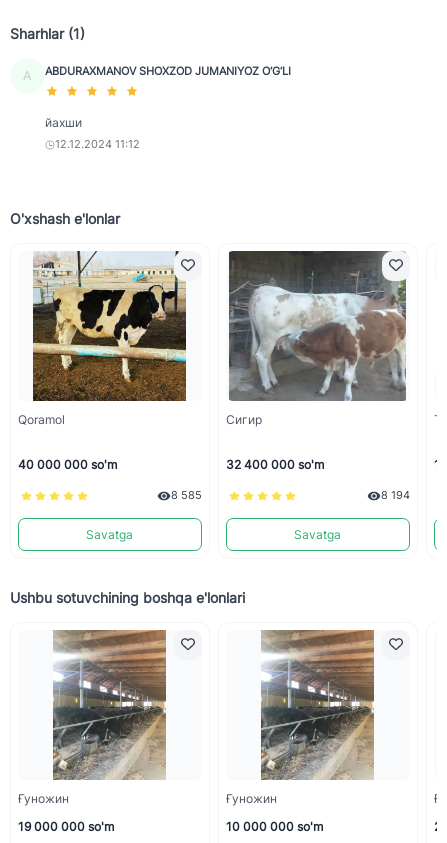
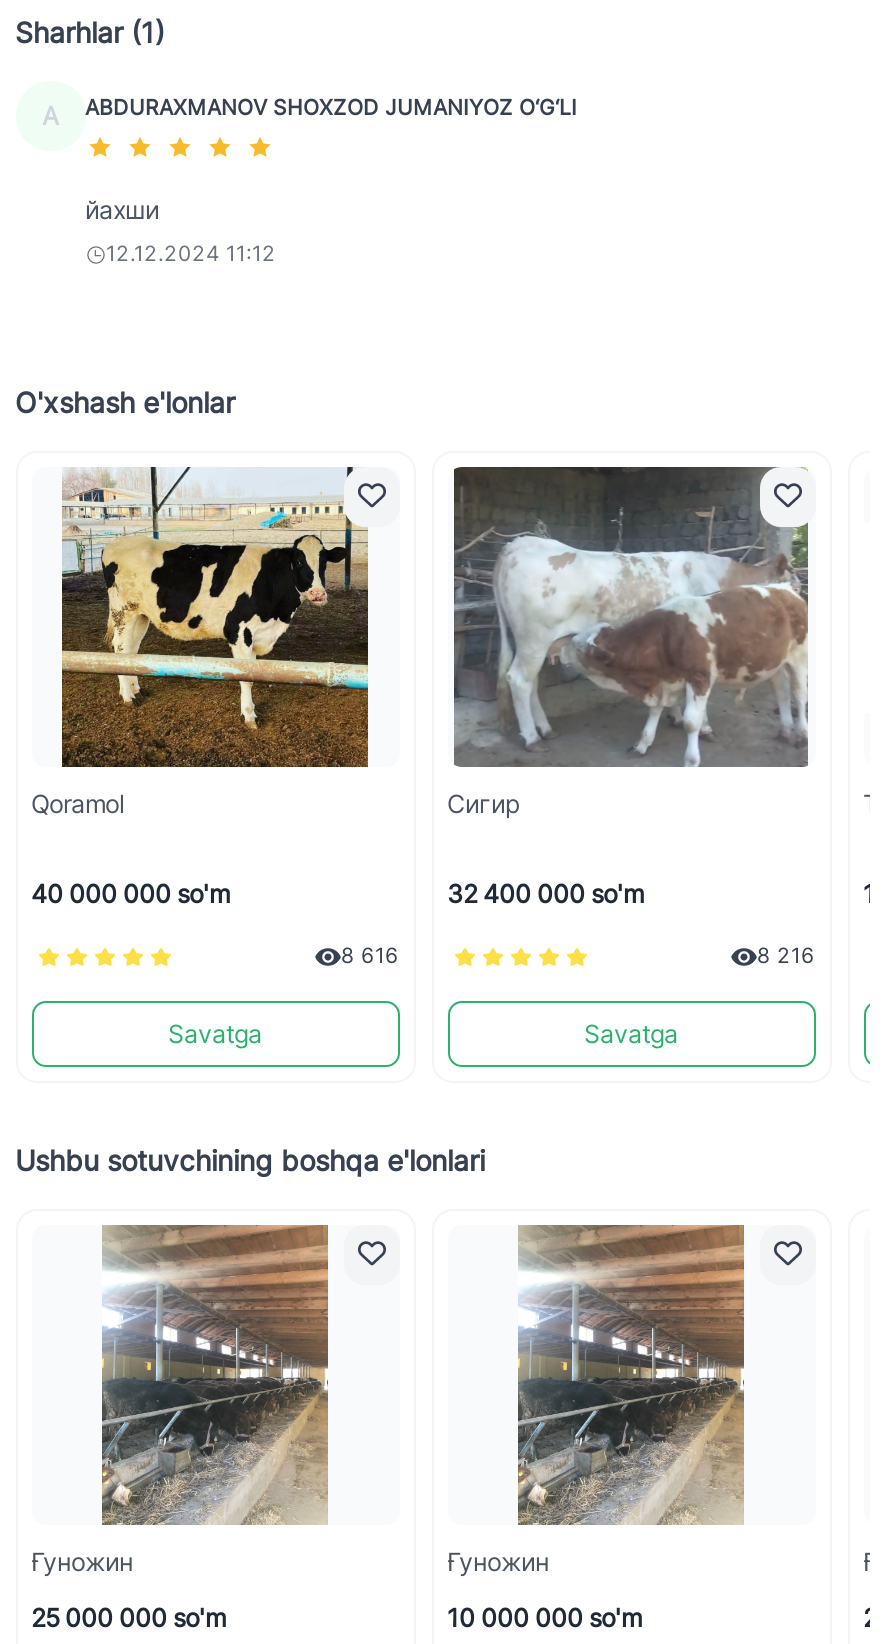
[170,489,201,502] 8 585 -> [341,943,399,969] 8 616
[380,489,409,502] 8 194 -> [757,943,815,969] 8 216
[17,819,113,834] 19 000 000 so'm -> [31,1603,225,1633] 25 000 000 so'm

